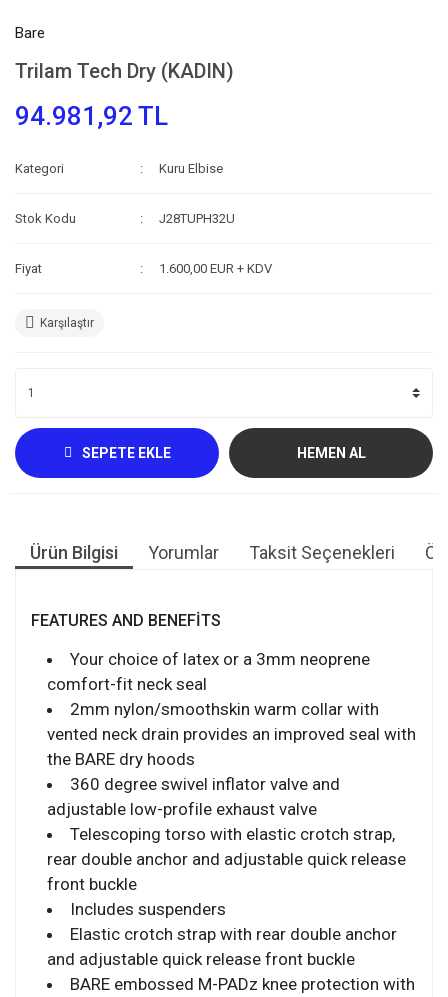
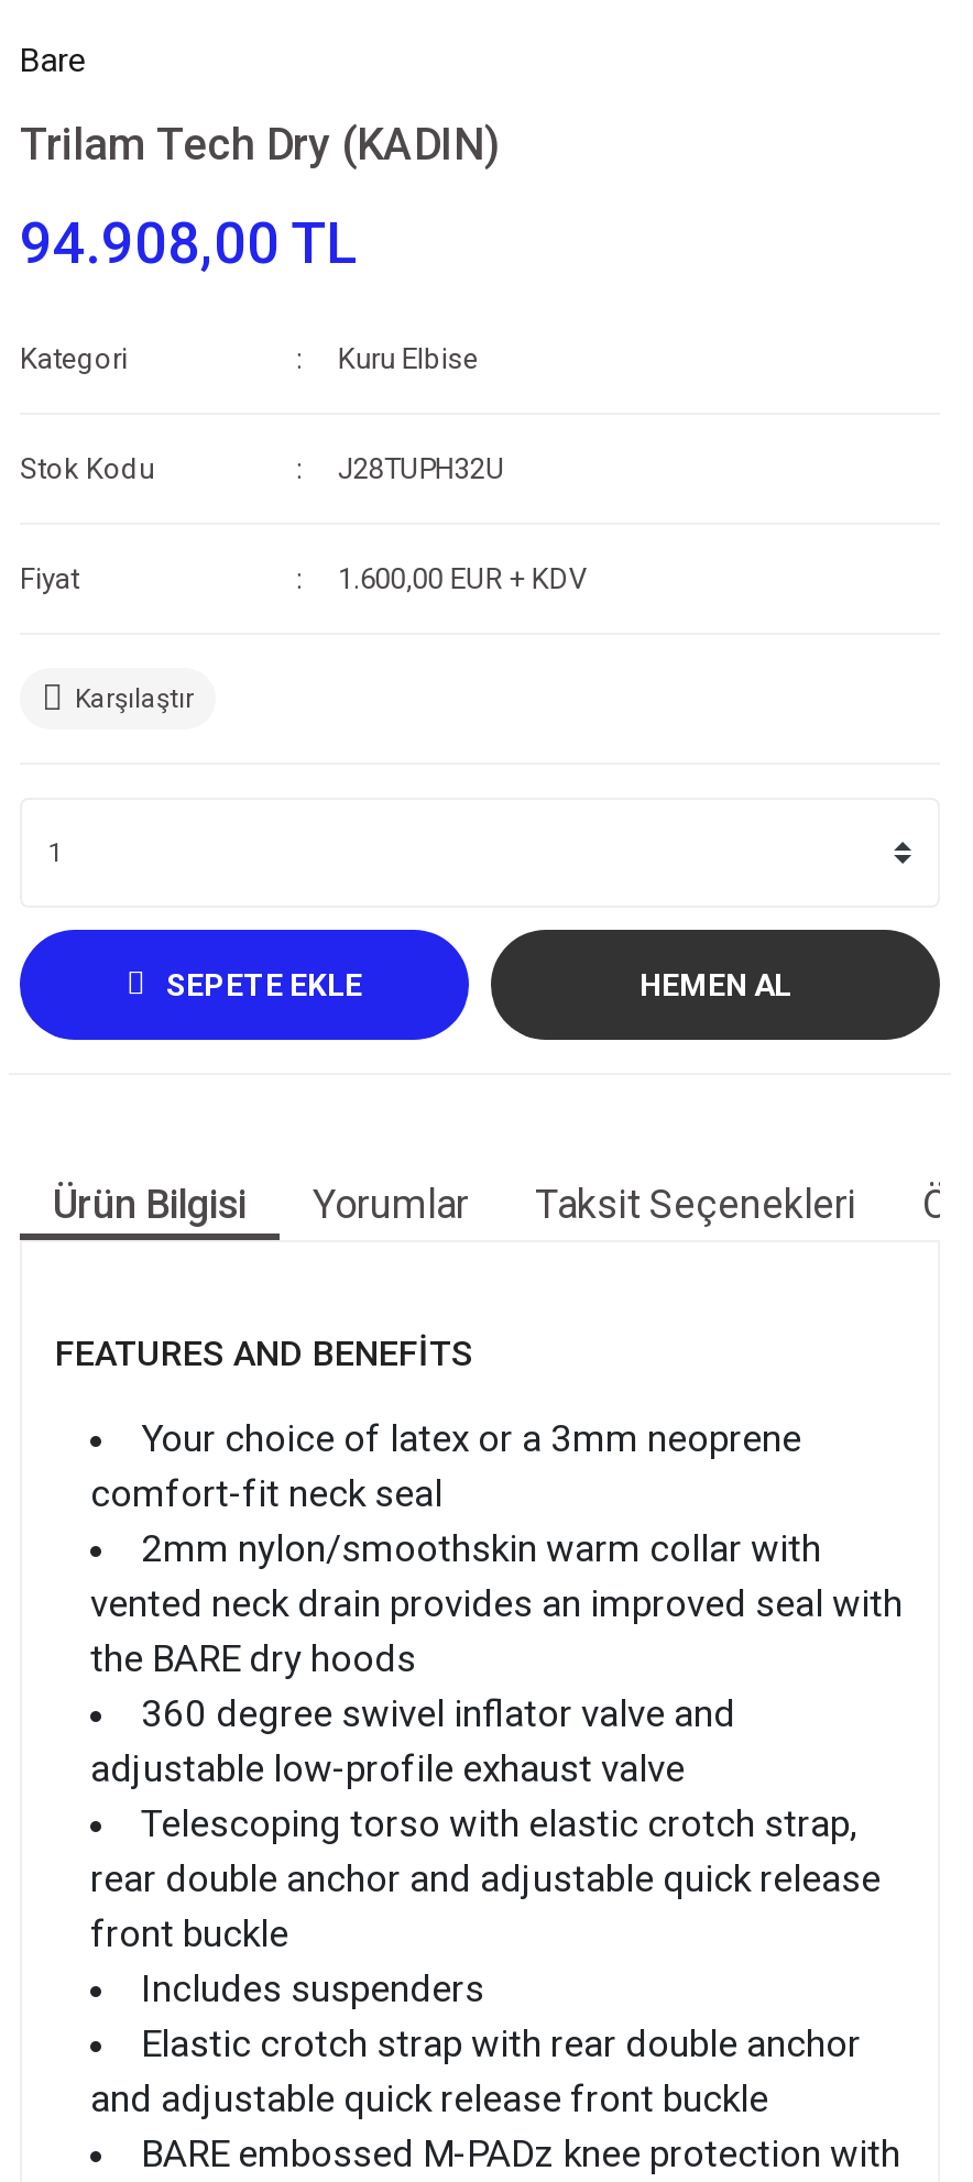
[15,101,168,131] 94.981,92 TL -> [20,210,357,276] 94.908,00 TL

